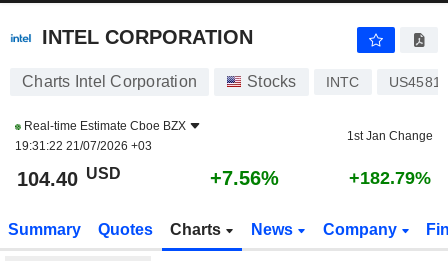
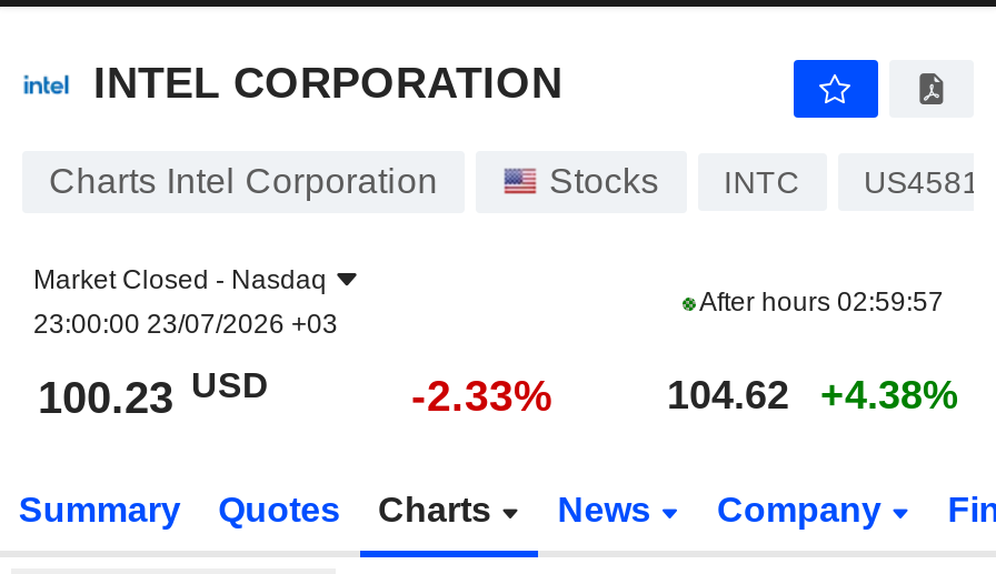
[15,119,186,153] Real-time Estimate Cboe BZX | 19:31:22 21/07/2026 +03 -> [33,264,338,340] Market Closed - Nasdaq | 23:00:00 23/07/2026 +03
[347,129,433,143] 1st Jan Change -> [695,286,944,318] After hours 02:59:57
[17,164,431,190] 104.40 USD | +7.56% | +182.79% -> [38,365,958,422] 100.23 USD | -2.33% | 104.62 | +4.38%

